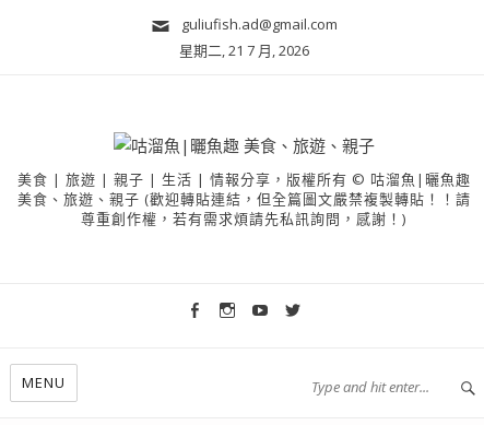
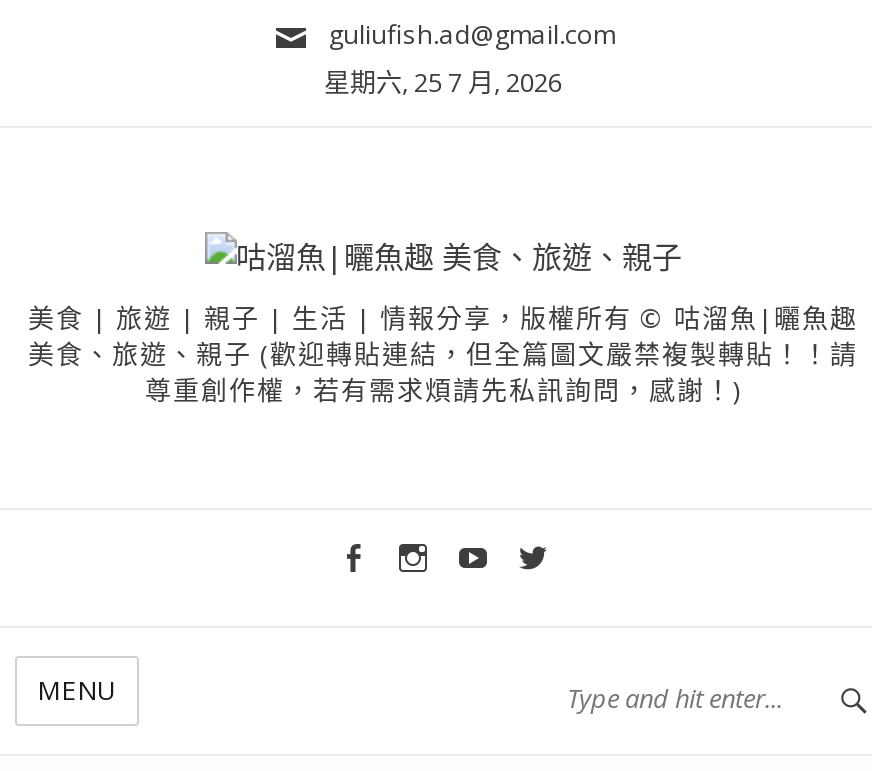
[179,40,309,60] 星期二, 21 7 月, 2026 -> [324,64,562,100] 星期六, 25 7 月, 2026

